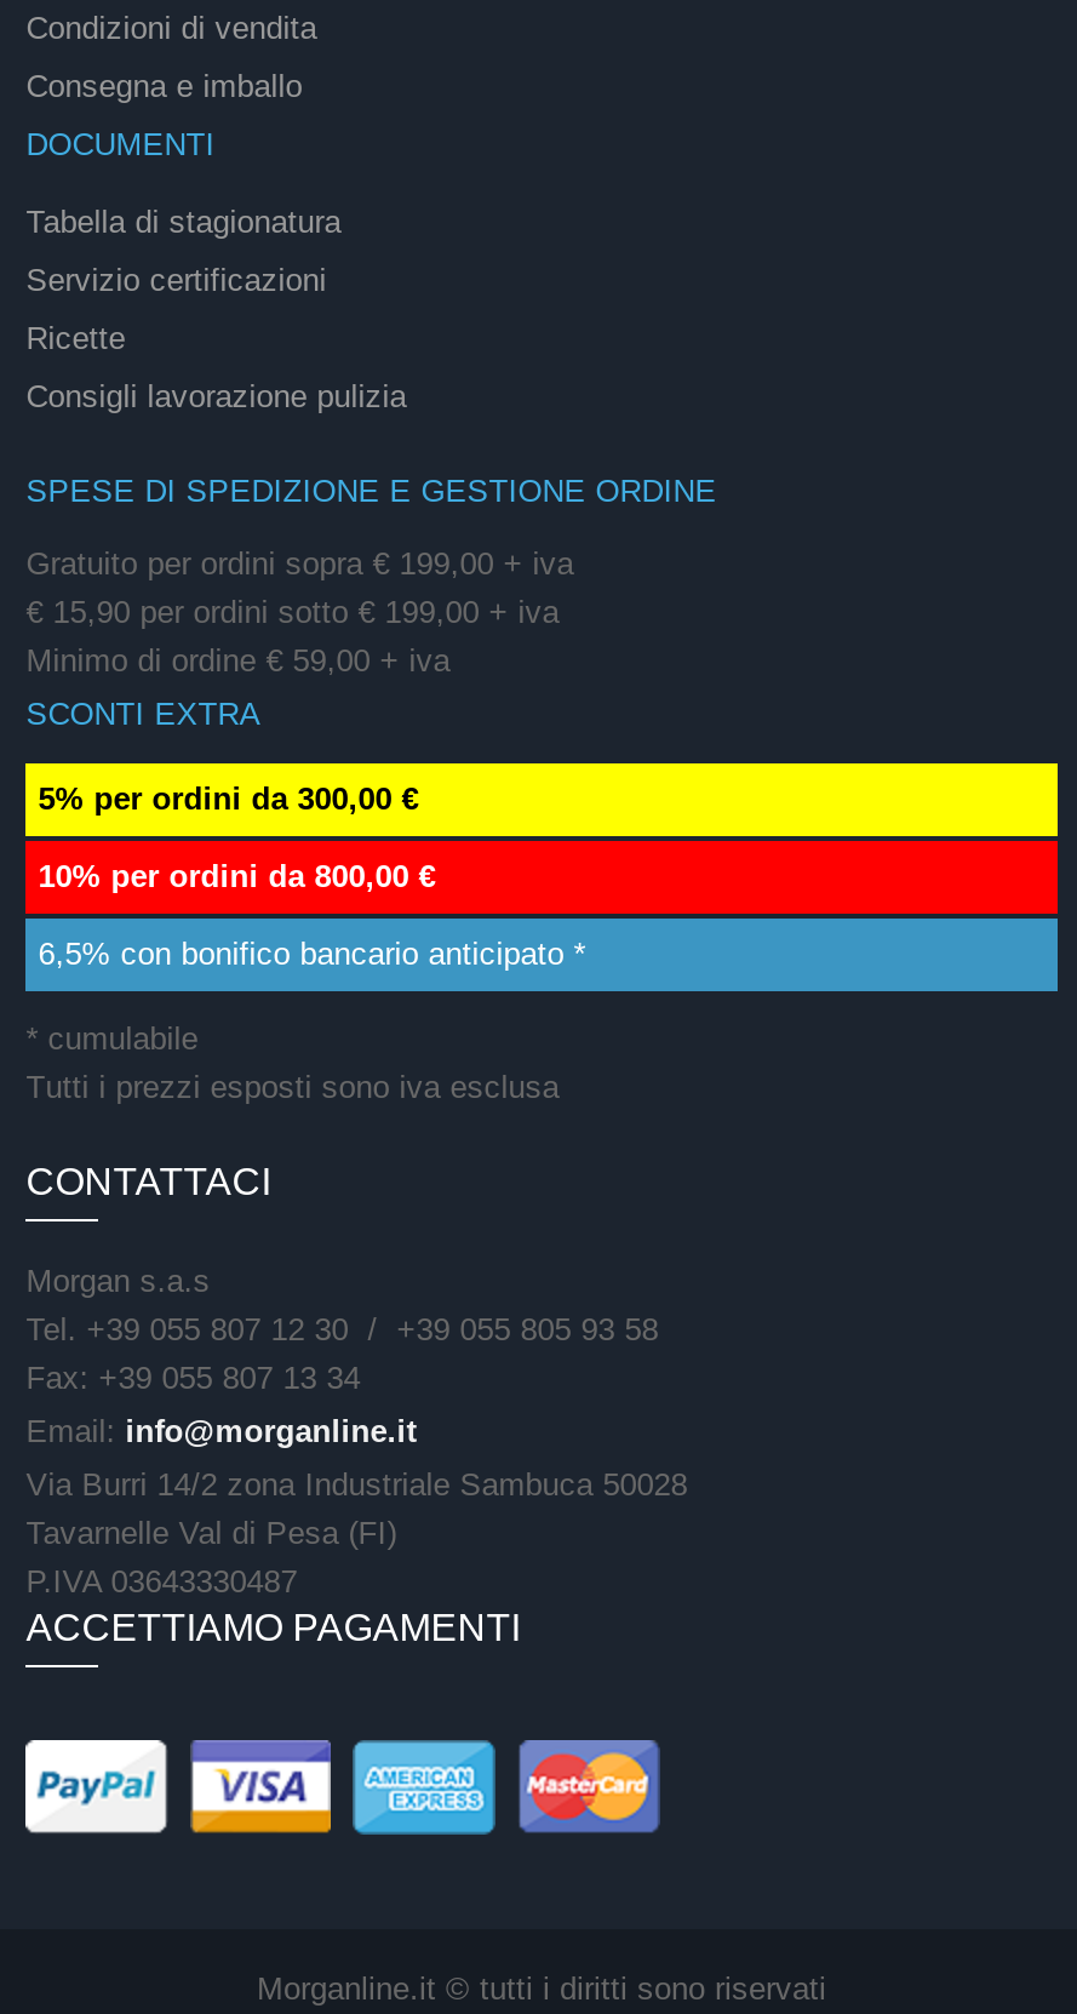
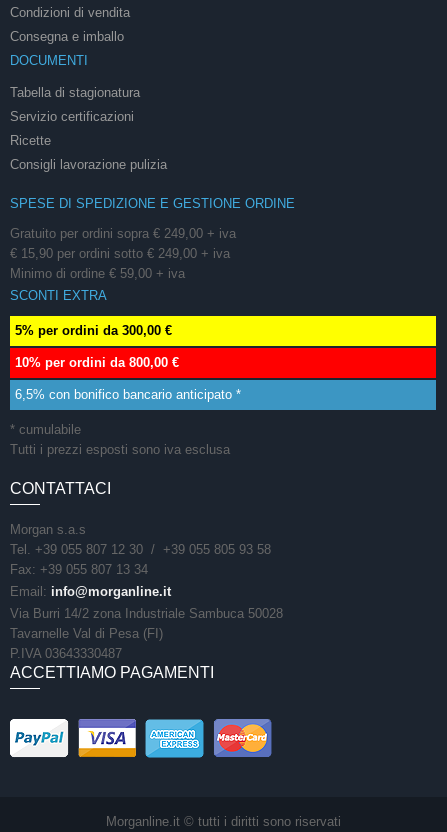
[26,546,574,582] Gratuito per ordini sopra € 199,00 + iva -> [10,226,236,241] Gratuito per ordini sopra € 249,00 + iva
[26,594,559,631] € 15,90 per ordini sotto € 199,00 + iva -> [10,246,230,261] € 15,90 per ordini sotto € 249,00 + iva

